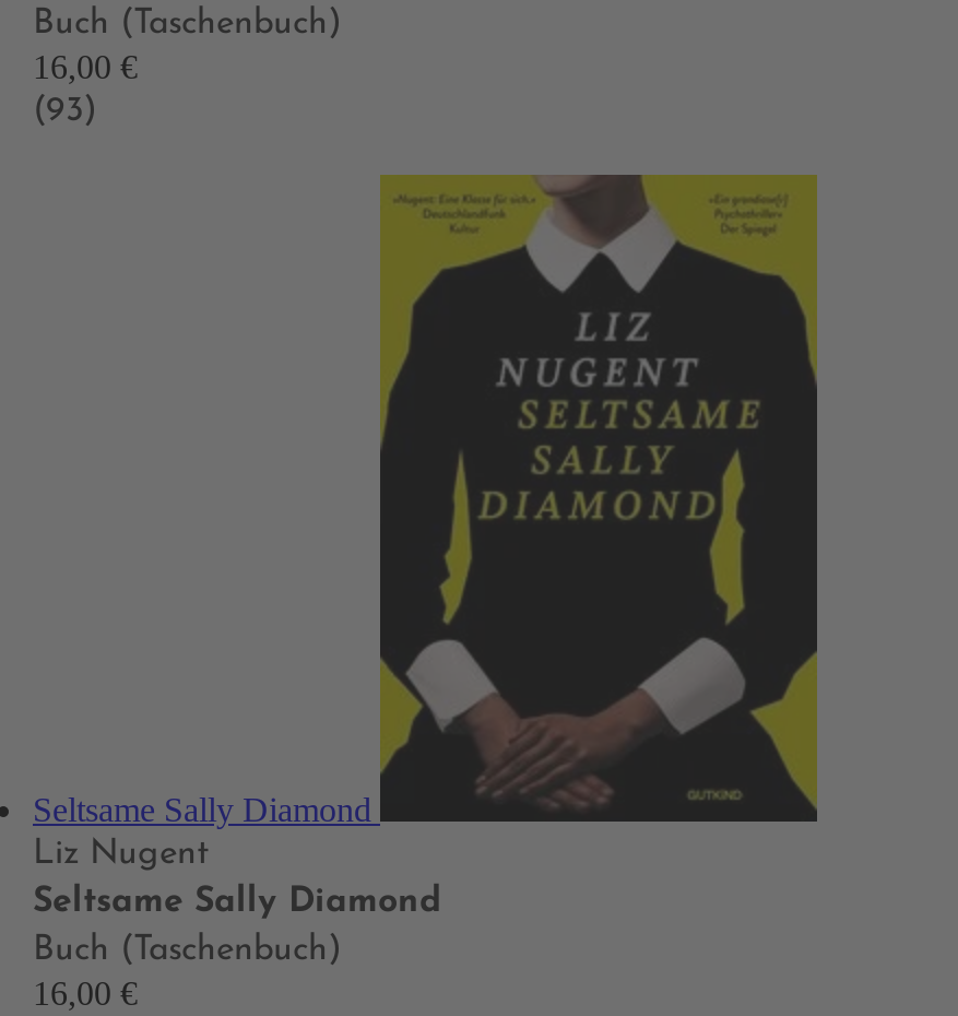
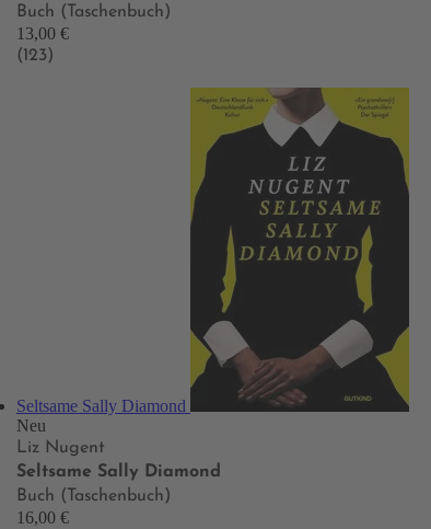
[33,48,138,85] 16,00 € -> [16,24,69,43] 13,00 €
[33,94,96,129] (93) -> [16,47,54,65] (123)
none -> [16,416,46,435] Neu

